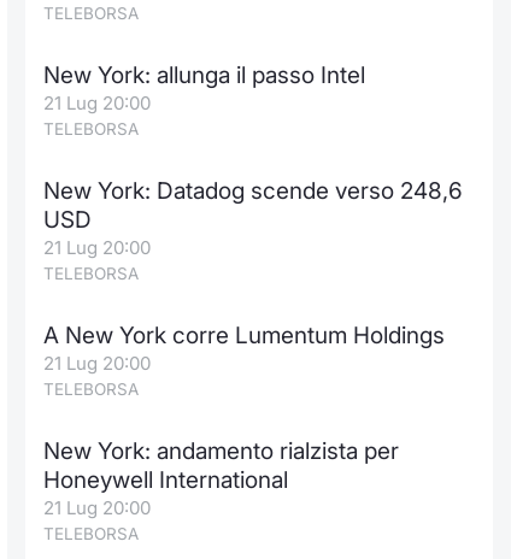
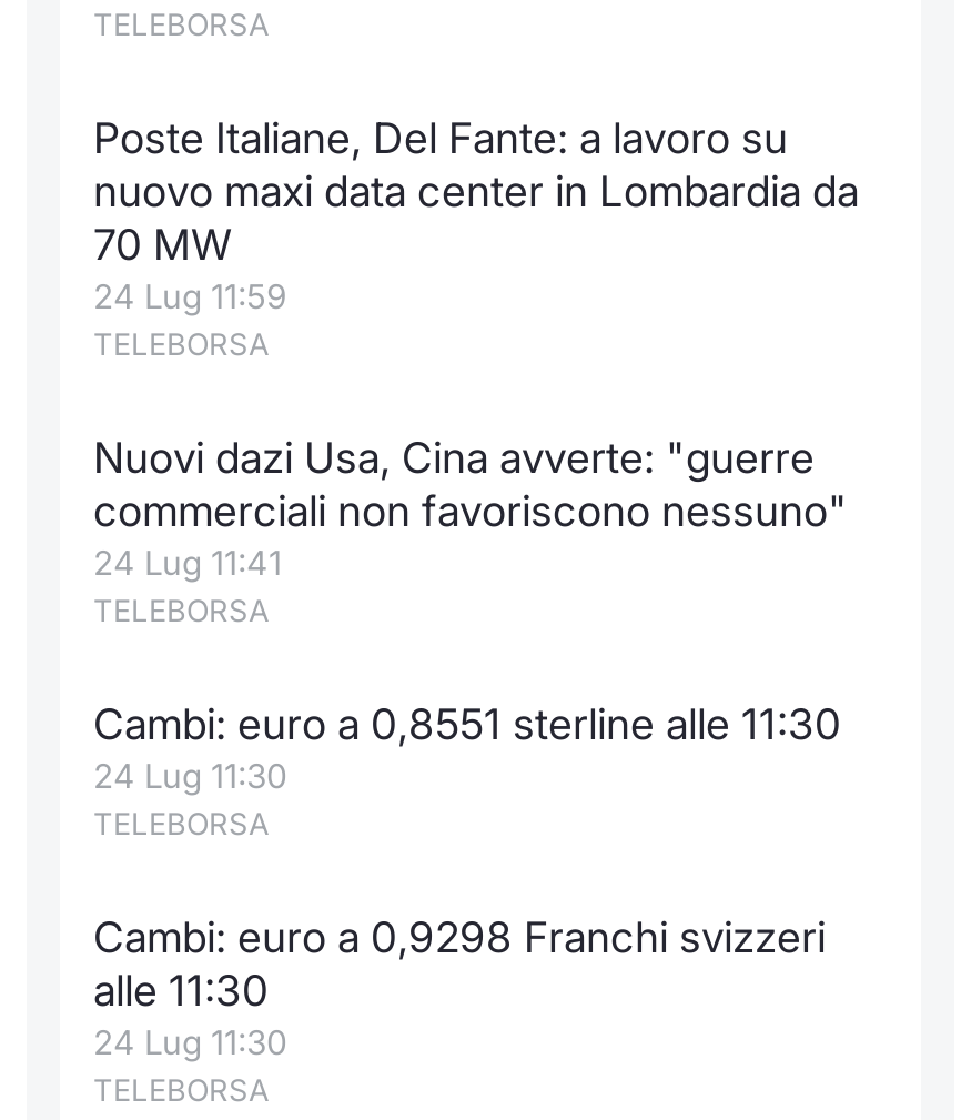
[43,61,365,114] New York: allunga il passo Intel | 21 Lug 20:00 -> [93,113,859,317] Poste Italiane, Del Fante: a lavoro su | nuovo maxi data center in Lombardia da | 70 MW | 24 Lug 11:59
[43,177,463,259] New York: Datadog scende verso 248,6 | USD | 21 Lug 20:00 -> [93,433,848,584] Nuovi dazi Usa, Cina avverte: "guerre | commerciali non favoriscono nessuno" | 24 Lug 11:41
[43,322,445,375] A New York corre Lumentum Holdings | 21 Lug 20:00 -> [93,699,841,797] Cambi: euro a 0,8551 sterline alle 11:30 | 24 Lug 11:30
[43,437,399,519] New York: andamento rialzista per | Honeywell International | 21 Lug 20:00 -> [93,912,826,1063] Cambi: euro a 0,9298 Franchi svizzeri | alle 11:30 | 24 Lug 11:30

